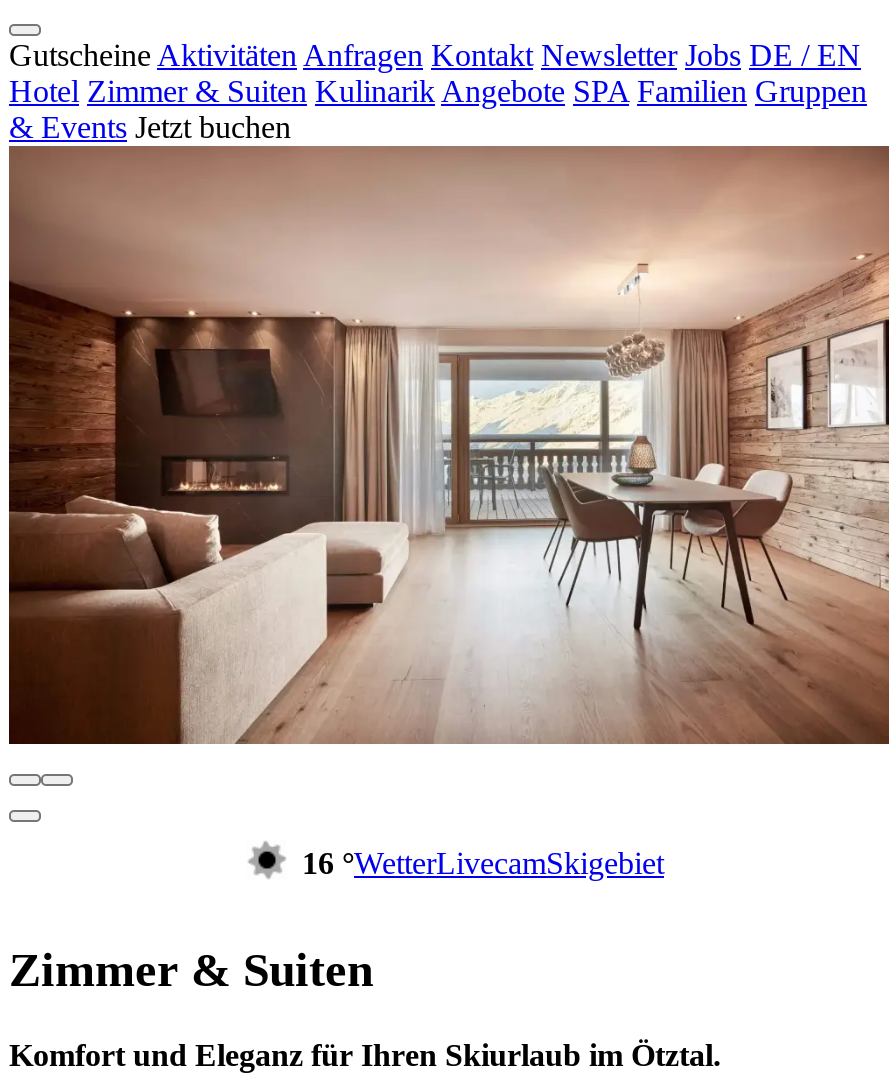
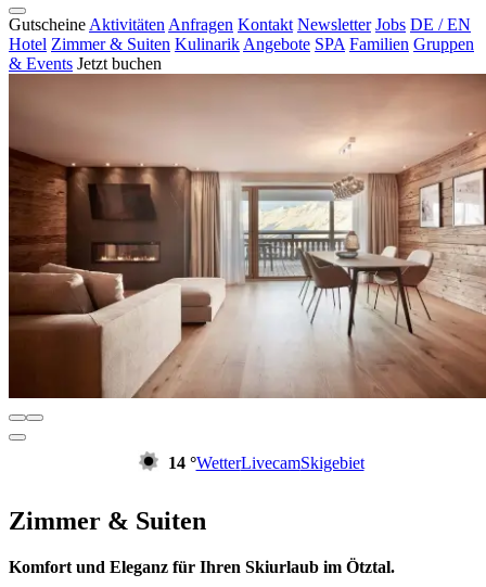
[286,846,664,880] 16 °WetterLivecamSkigebiet -> [159,454,364,472] 14 °WetterLivecamSkigebiet

